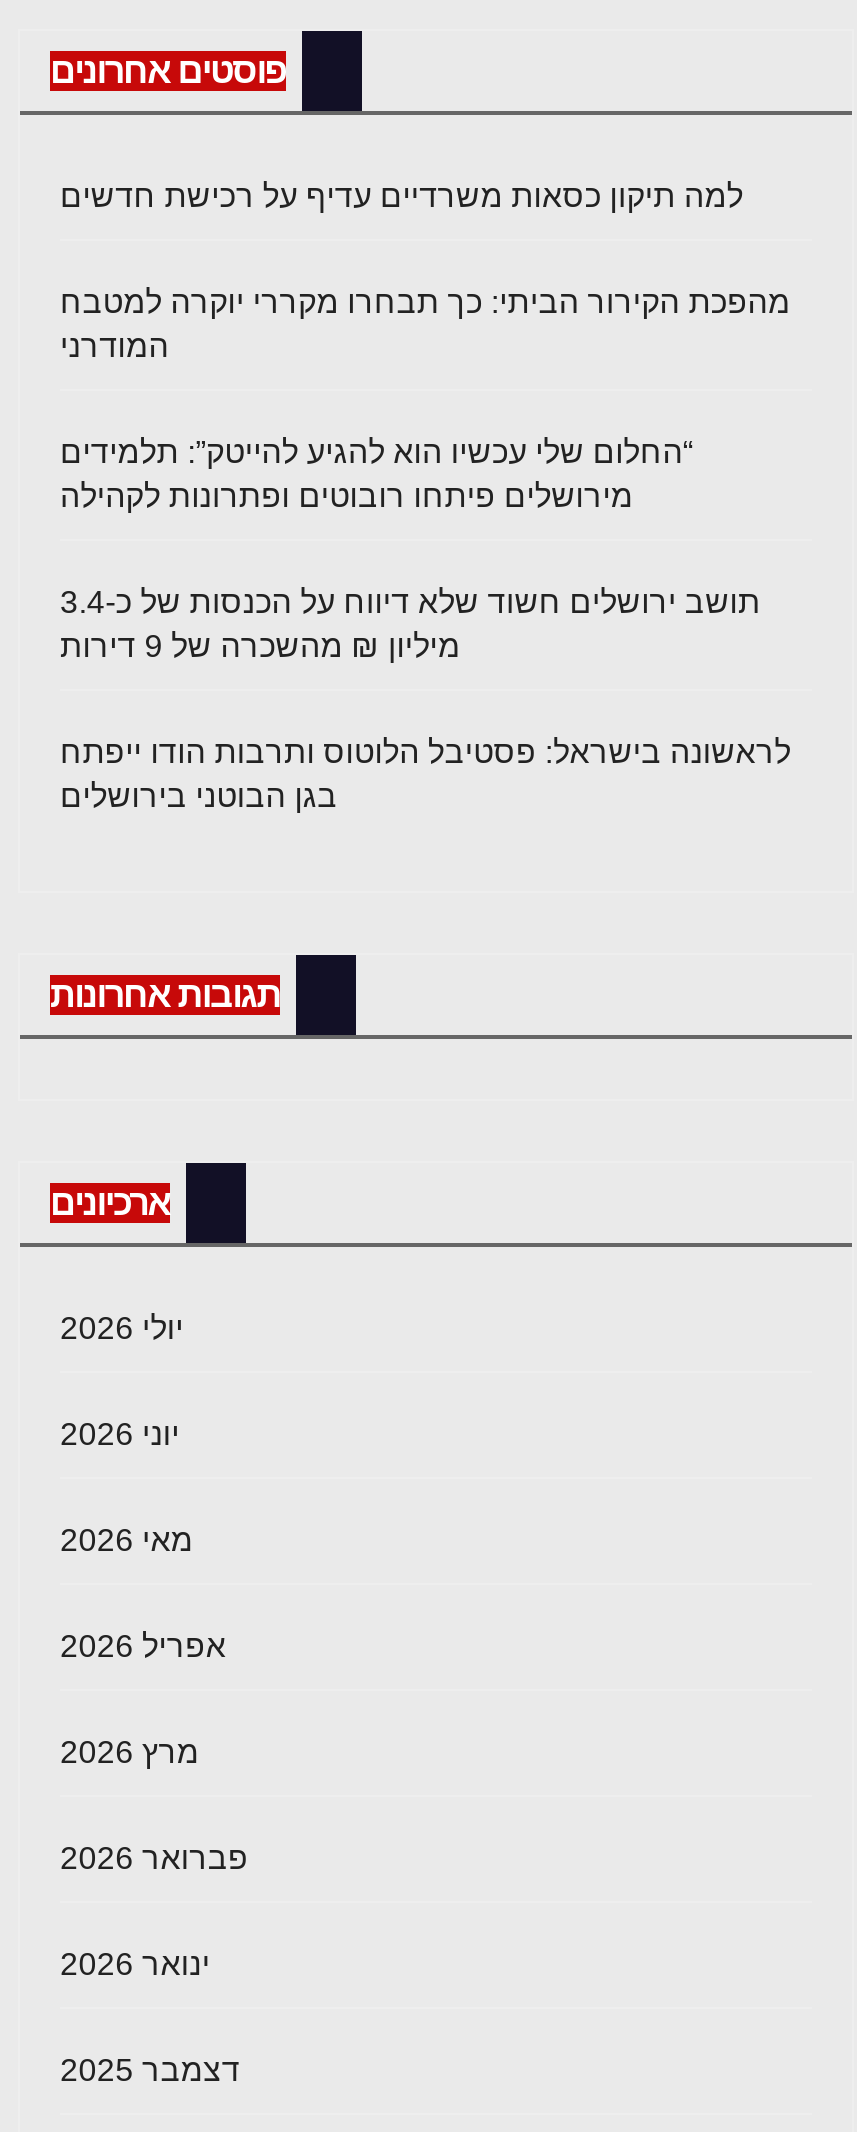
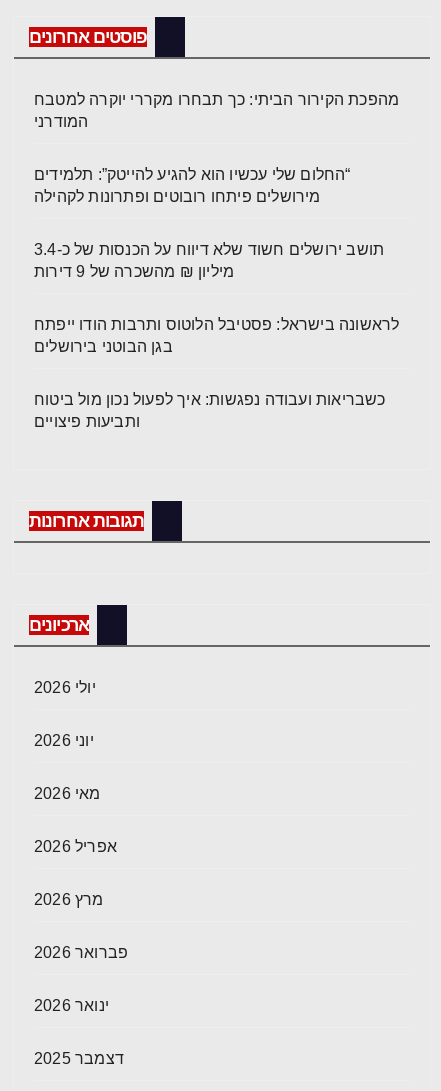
[60,178,743,212] למה תיקון כסאות משרדיים עדיף על רכישת חדשים -> none
moved [60,284,791,812] -> [34,91,399,355]: מהפכת הקירור הביתי: כך תבחרו מקררי יוקרה למטבח | המודרני | “החלום שלי עכשיו הוא להגיע להייטק”: תלמידים | מירושלים פיתחו רובוטים ופתרונות לקהילה | לראשונה בישראל: פסטיבל הלוטוס ותרבות הודו ייפתח | בגן הבוטני בירושלים
none -> [34,391,386,430] כשבריאות ועבודה נפגשות: איך לפעול נכון מול ביטוח | ותביעות פיצויים

